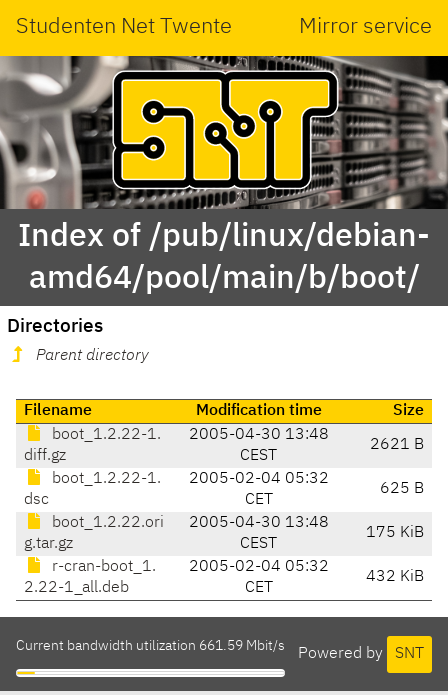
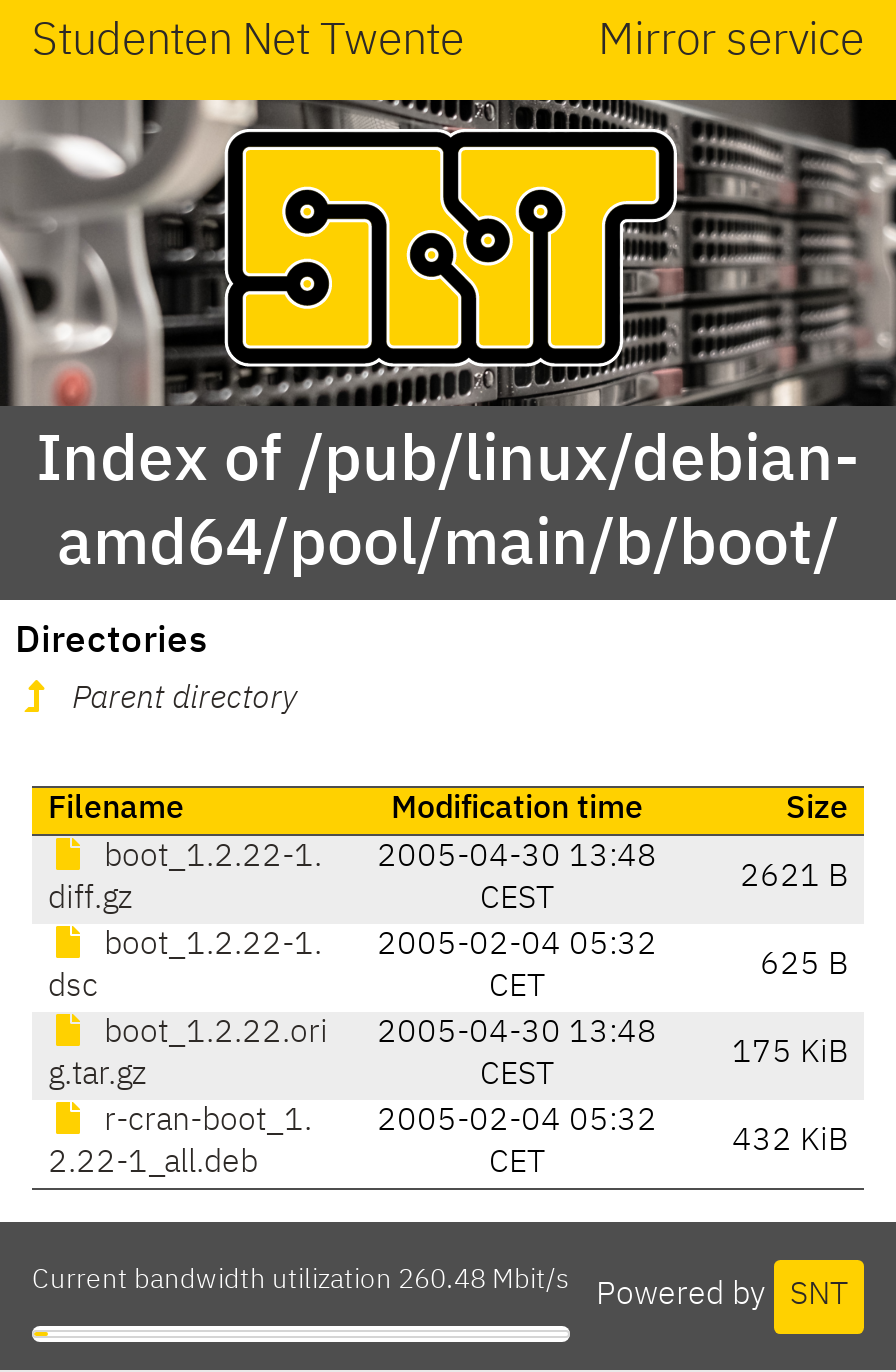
[16,639,285,653] Current bandwidth utilization 661.59 Mbit/s -> [32,1266,570,1294] Current bandwidth utilization 260.48 Mbit/s

